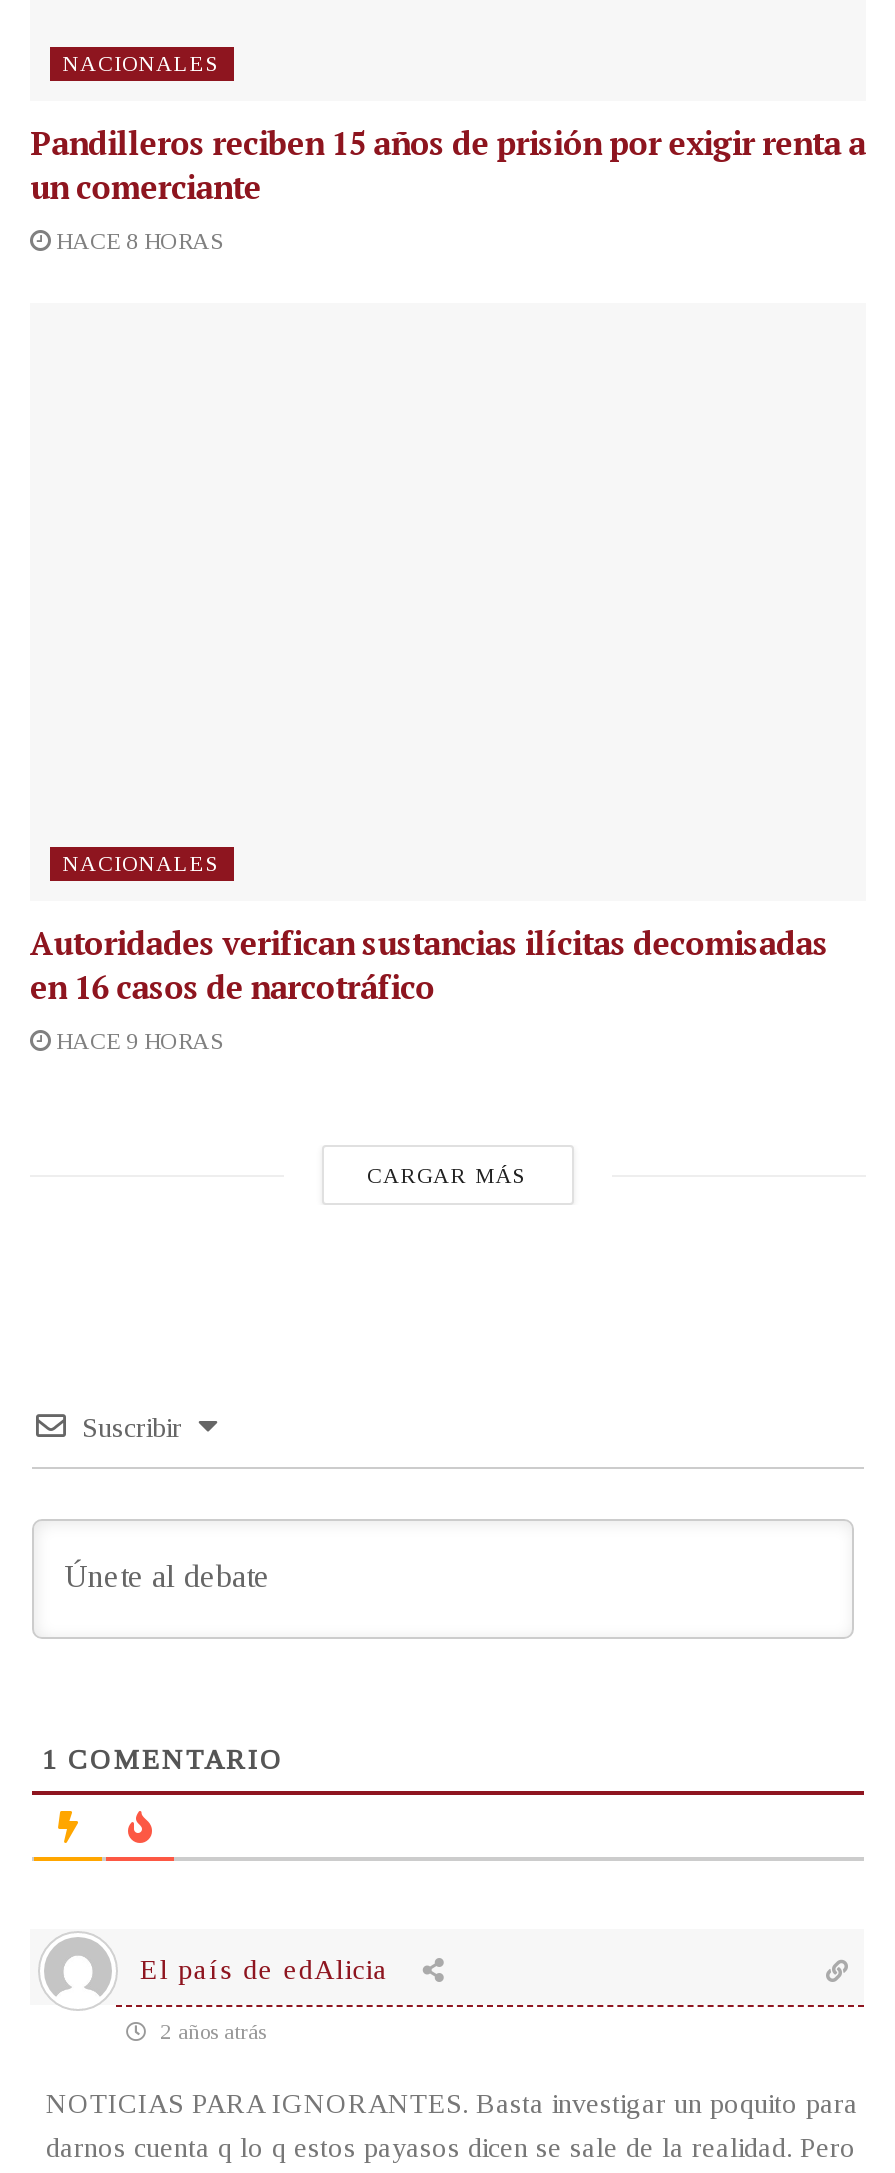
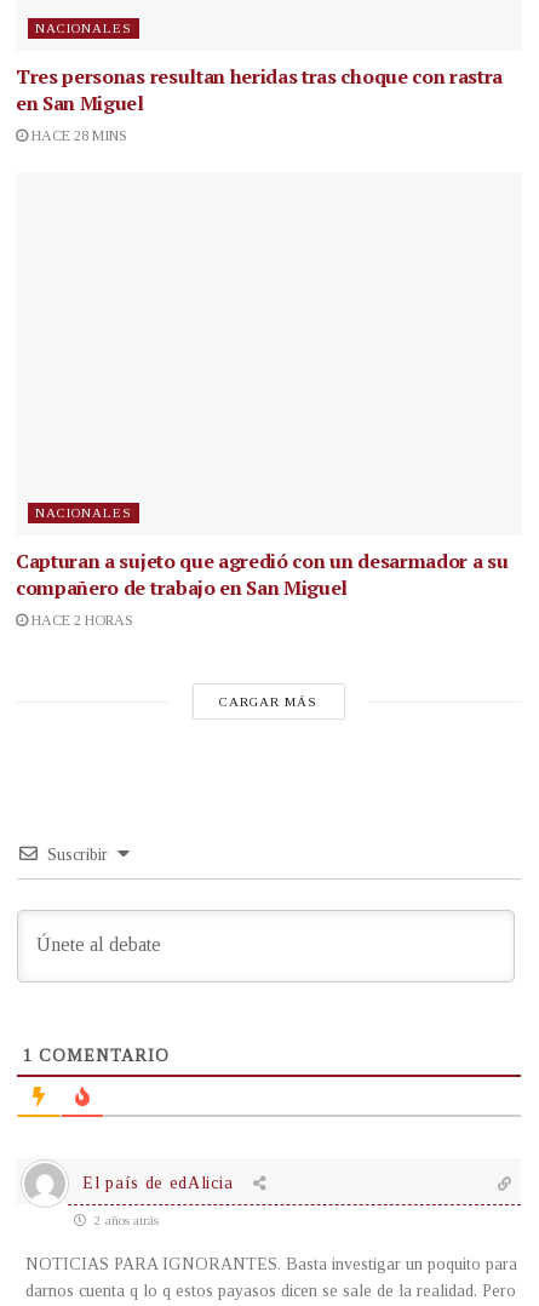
[30,122,866,256] Pandilleros reciben 15 años de prisión por exigir renta a | un comerciante | HACE 8 HORAS -> [16,63,503,145] Tres personas resultan heridas tras choque con rastra | en San Miguel | HACE 28 MINS
[30,922,828,1056] Autoridades verifican sustancias ilícitas decomisadas | en 16 casos de narcotráfico | HACE 9 HORAS -> [16,548,508,629] Capturan a sujeto que agredió con un desarmador a su | compañero de trabajo en San Miguel | HACE 2 HORAS

